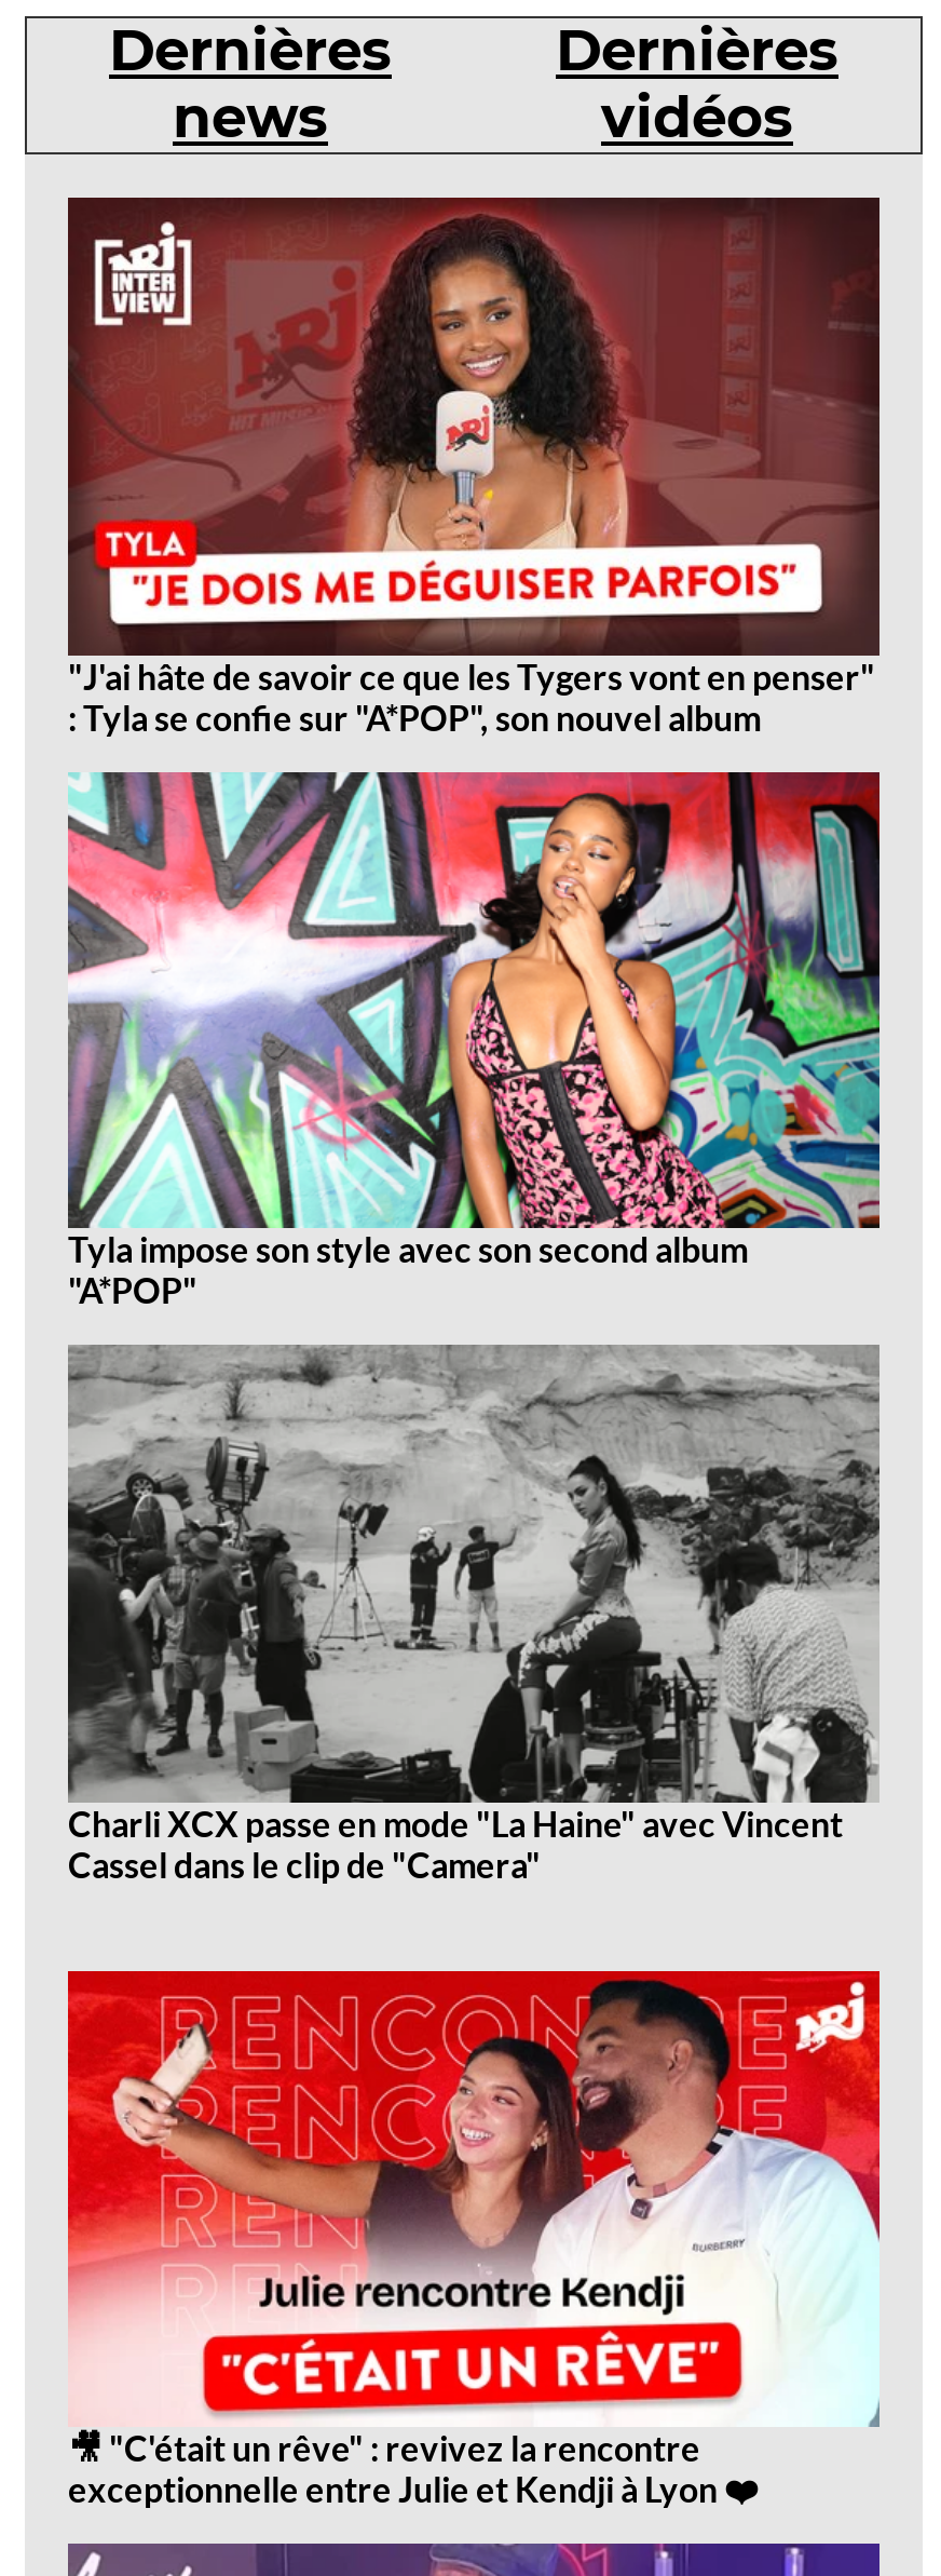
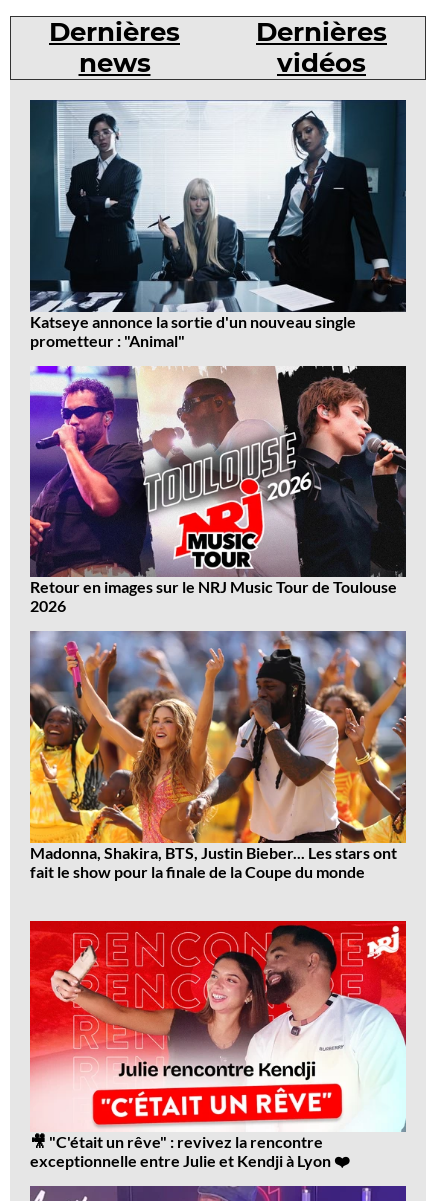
[68,195,879,737] [image] | "J'ai hâte de savoir ce que les Tygers vont en penser" | : Tyla se confie sur "A*POP", son nouvel album -> [30,99,406,349] [image] | Katseye annonce la sortie d'un nouveau single | prometteur : "Animal"
[66,770,882,1310] [image] | Tyla impose son style avec son second album | "A*POP" -> [29,365,407,615] [image] | Retour en images sur le NRJ Music Tour de Toulouse | 2026
[66,1345,879,1884] [image] | Charli XCX passe en mode "La Haine" avec Vincent | Cassel dans le clip de "Camera" -> [29,631,407,880] [image] | Madonna, Shakira, BTS, Justin Bieber... Les stars ont | fait le show pour la finale de la Coupe du monde

